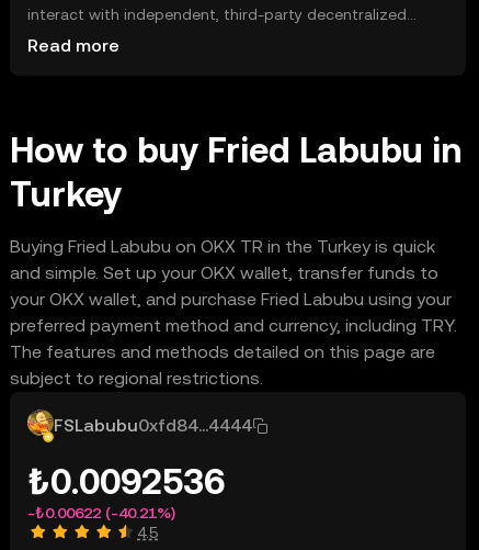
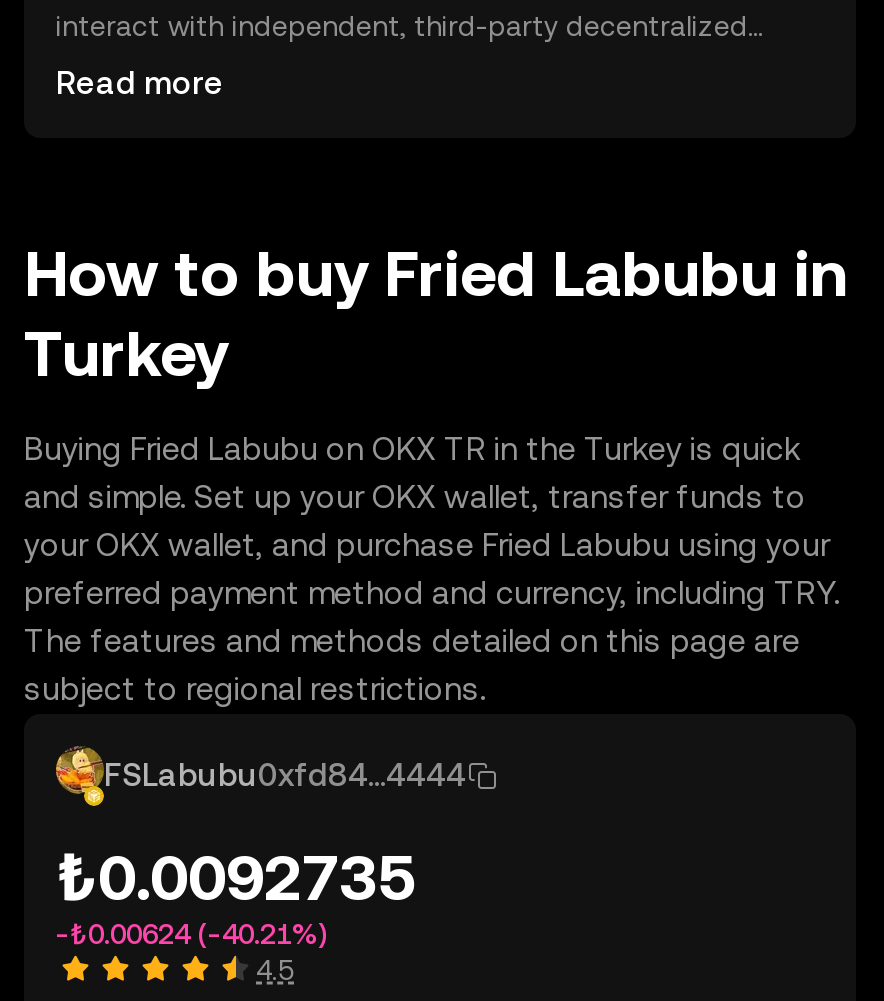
[27,461,225,502] ₺0.0092536 -> [56,840,416,914] ₺0.0092735
[27,504,175,521] -₺0.00622 (-40.21%) -> [56,918,326,950] -₺0.00624 (-40.21%)

